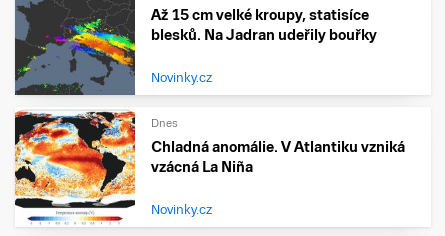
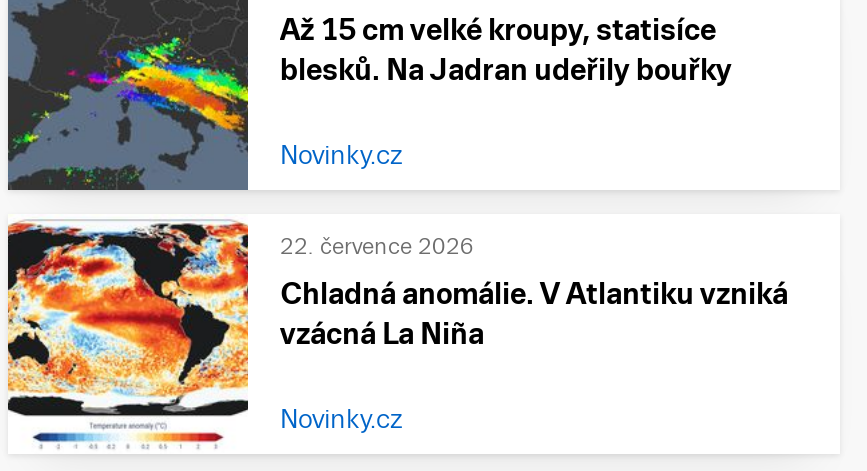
[151,117,178,129] Dnes -> [280,234,474,258] 22. července 2026

